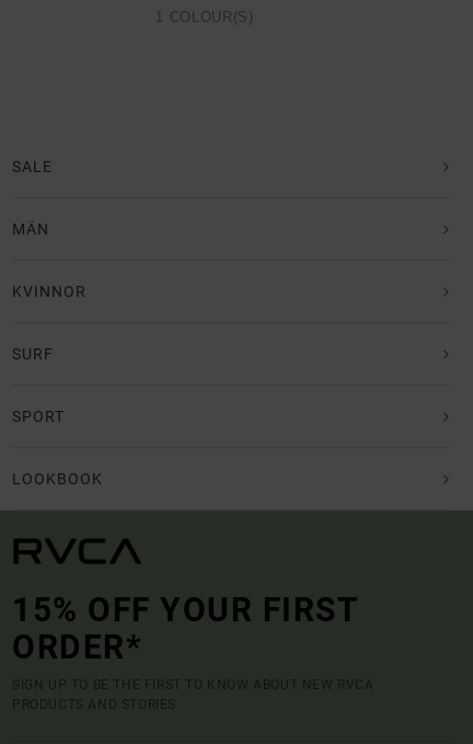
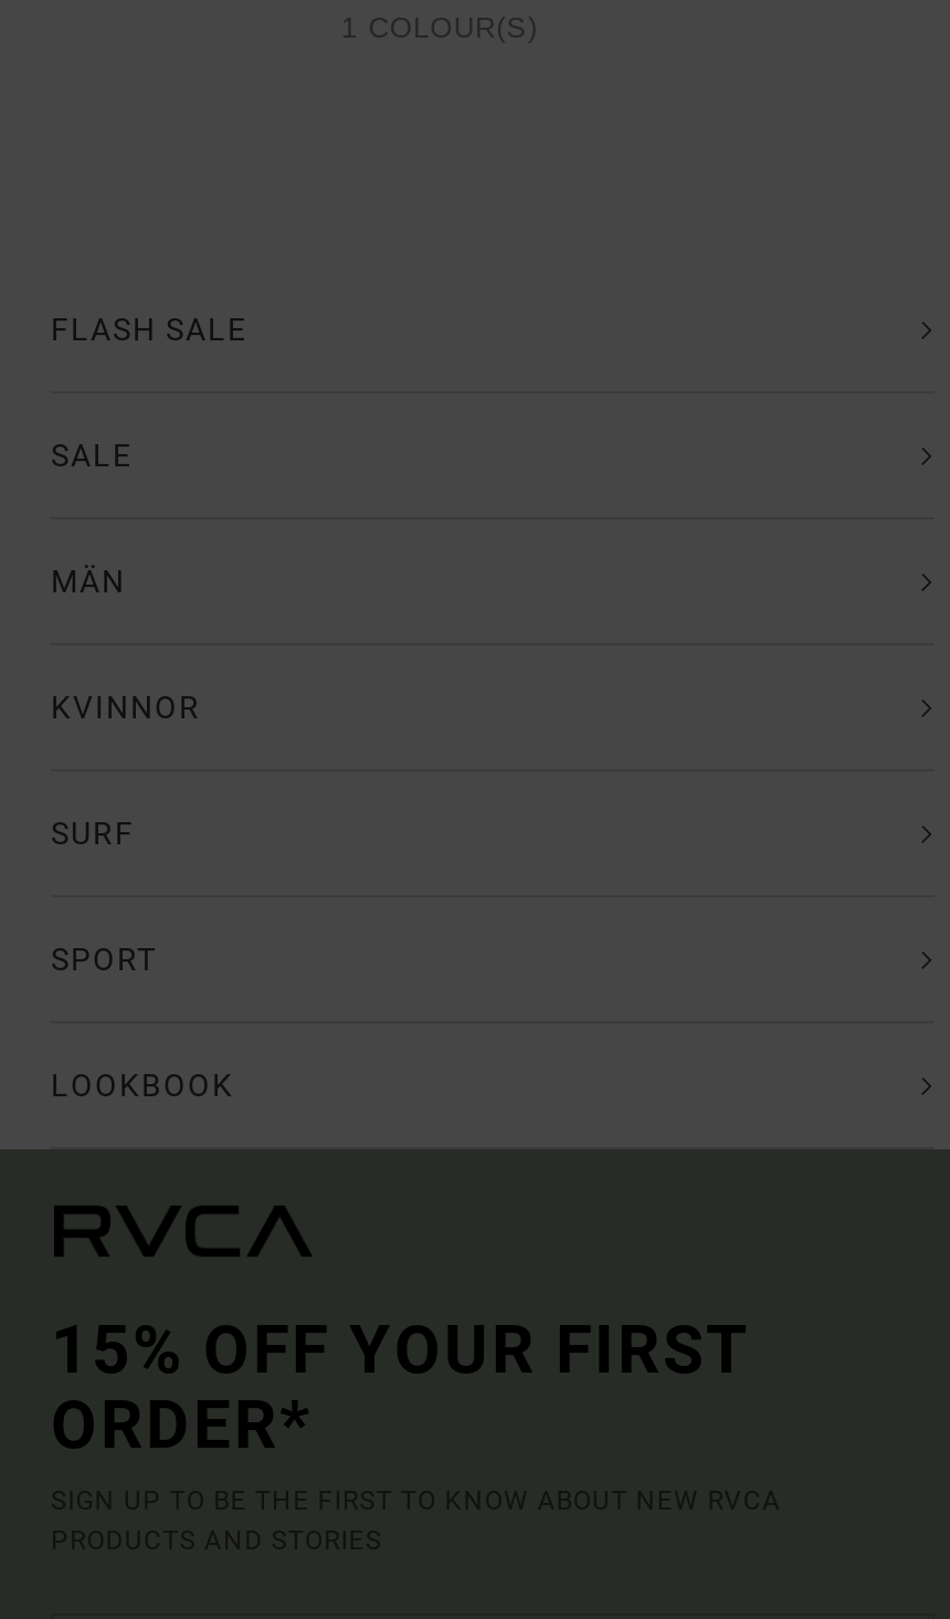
none -> [51,312,247,347] FLASH SALE

